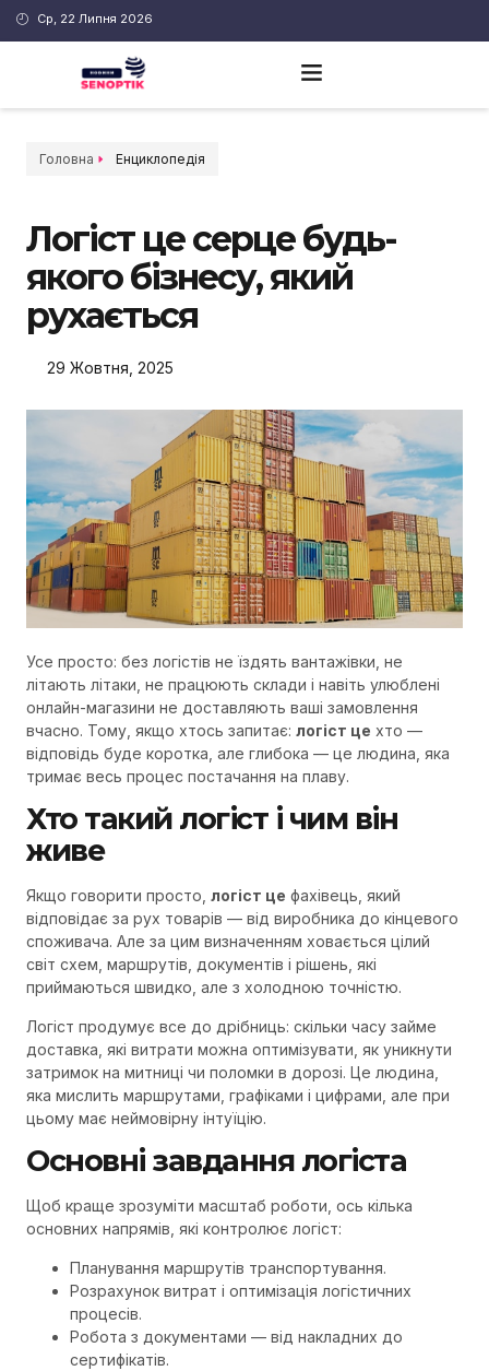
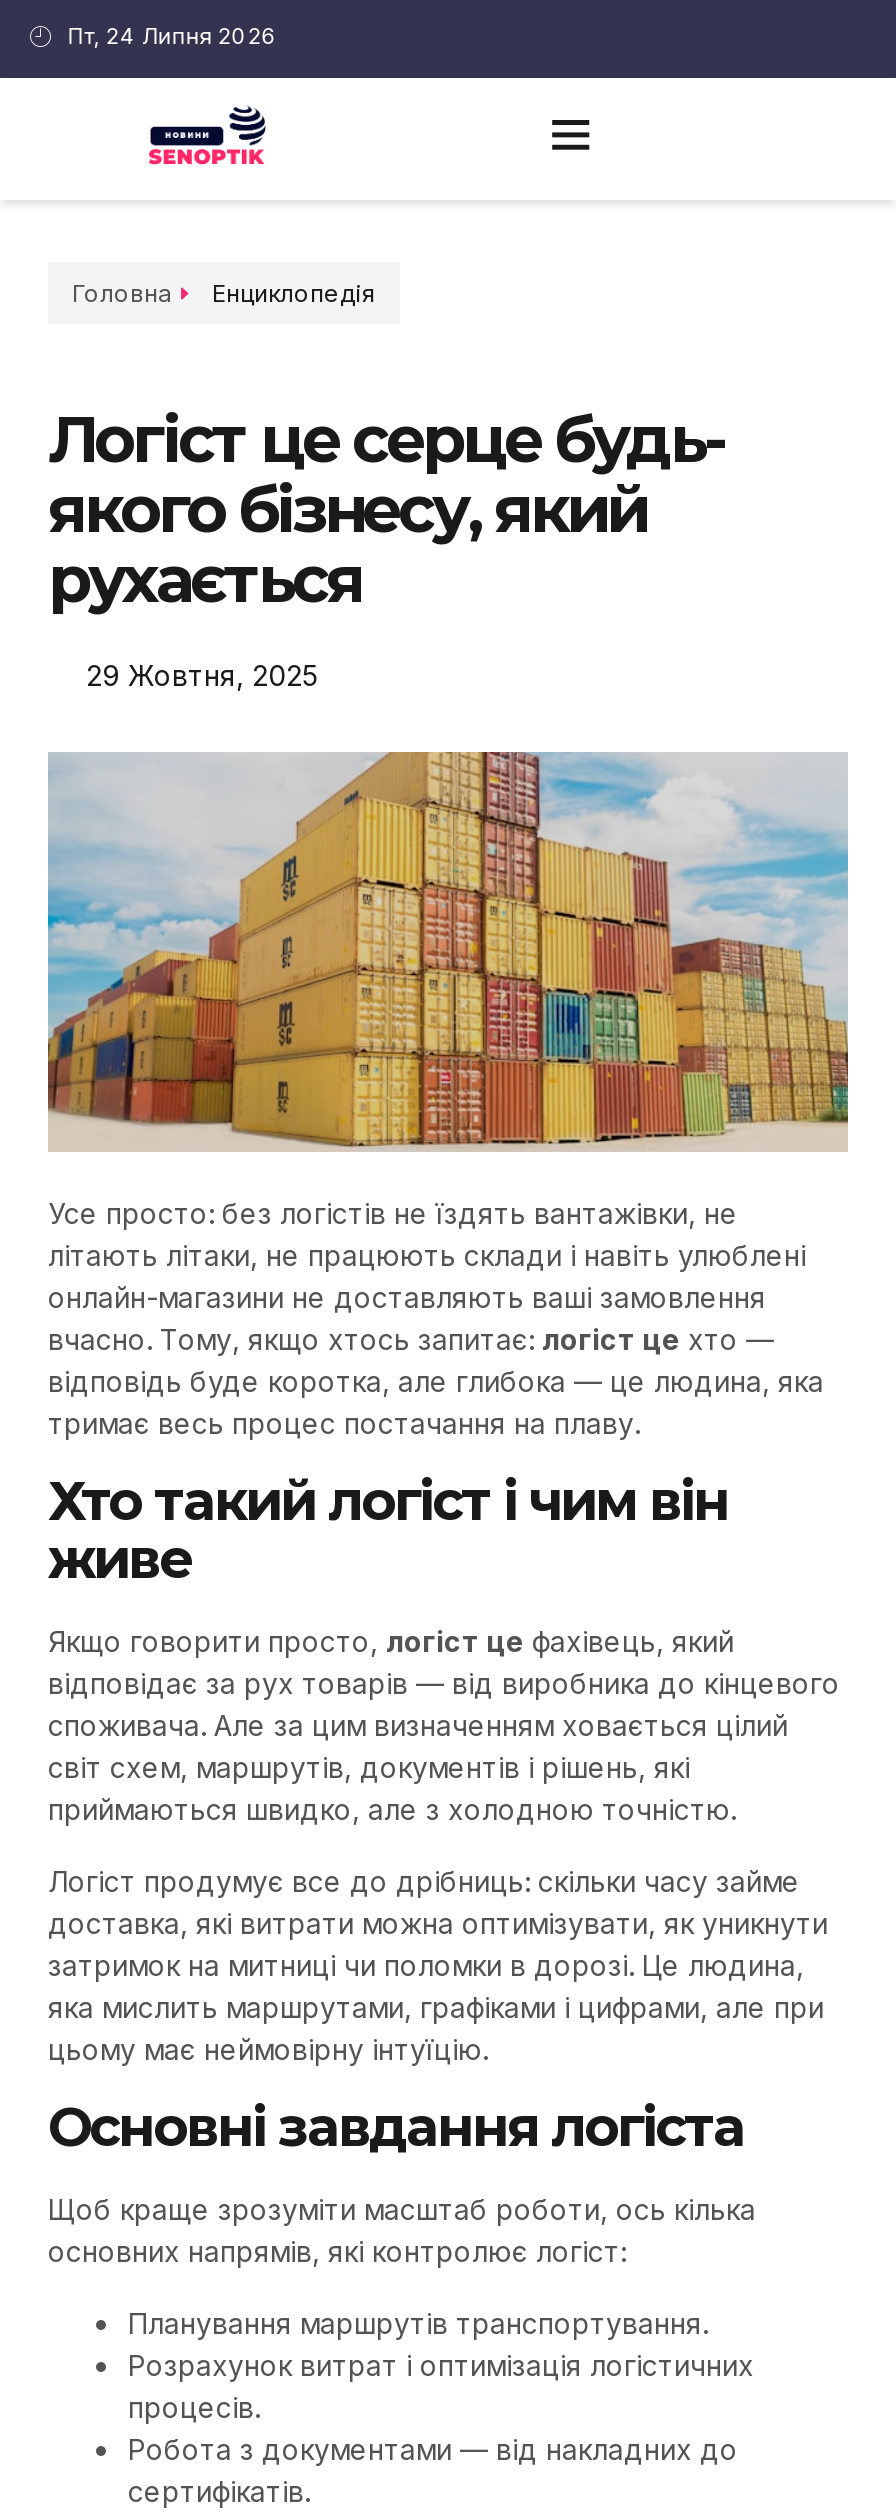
[37,11,153,26] Ср, 22 Липня 2026 -> [68,22,278,50] Пт, 24 Липня 2026

